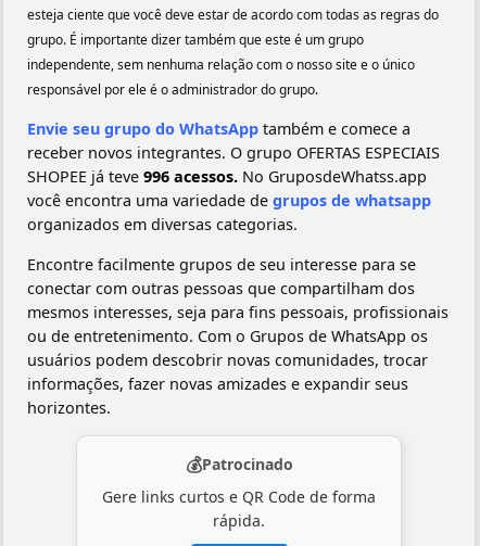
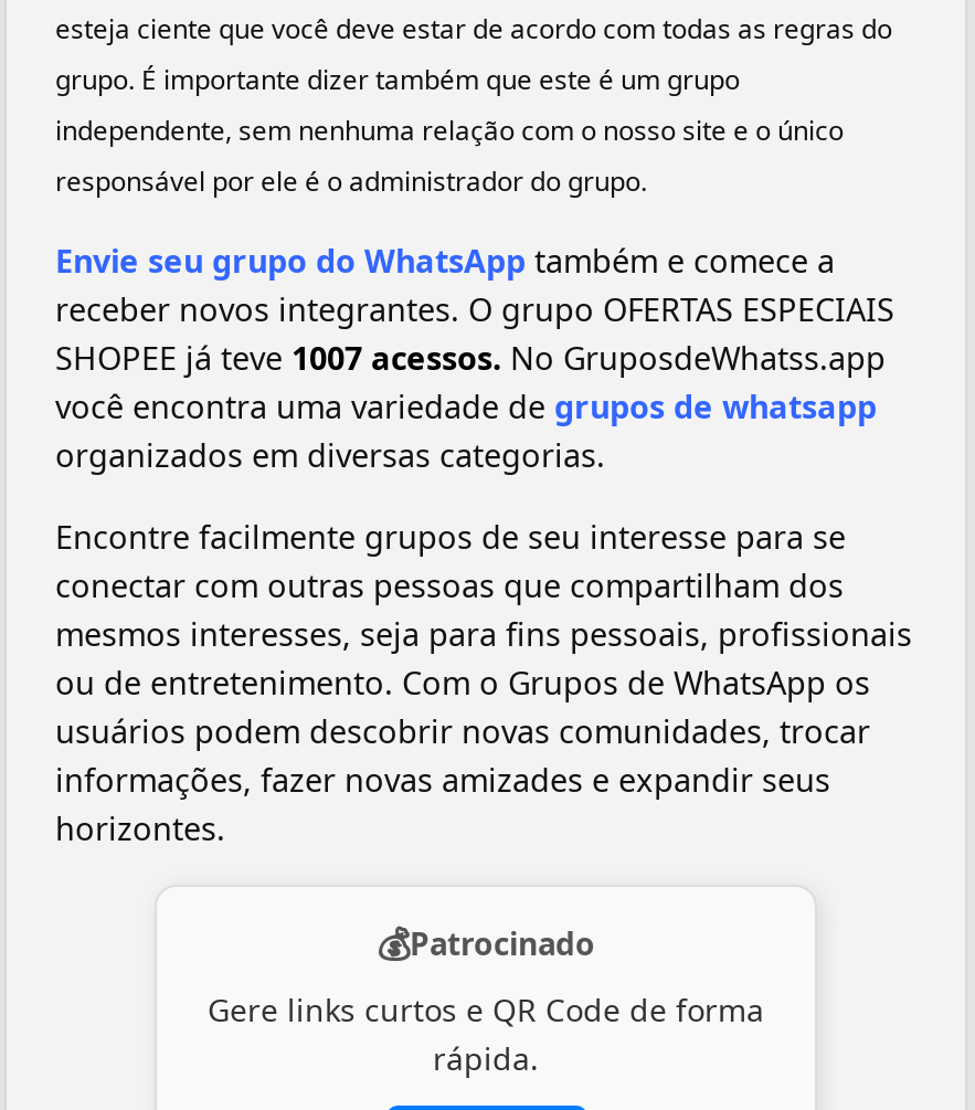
[27,166,427,187] SHOPEE já teve 996 acessos. No GruposdeWhatss.app -> [55,337,886,379] SHOPEE já teve 1007 acessos. No GruposdeWhatss.app

